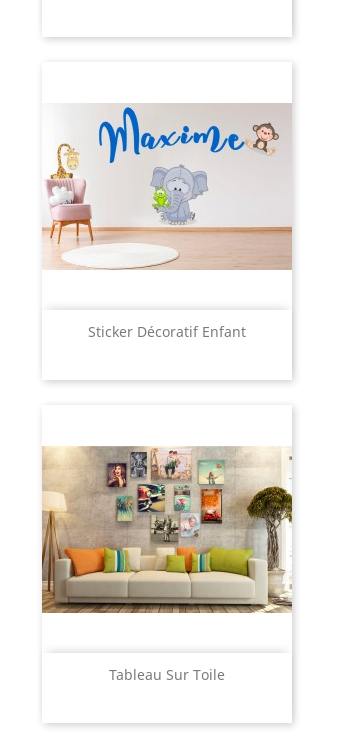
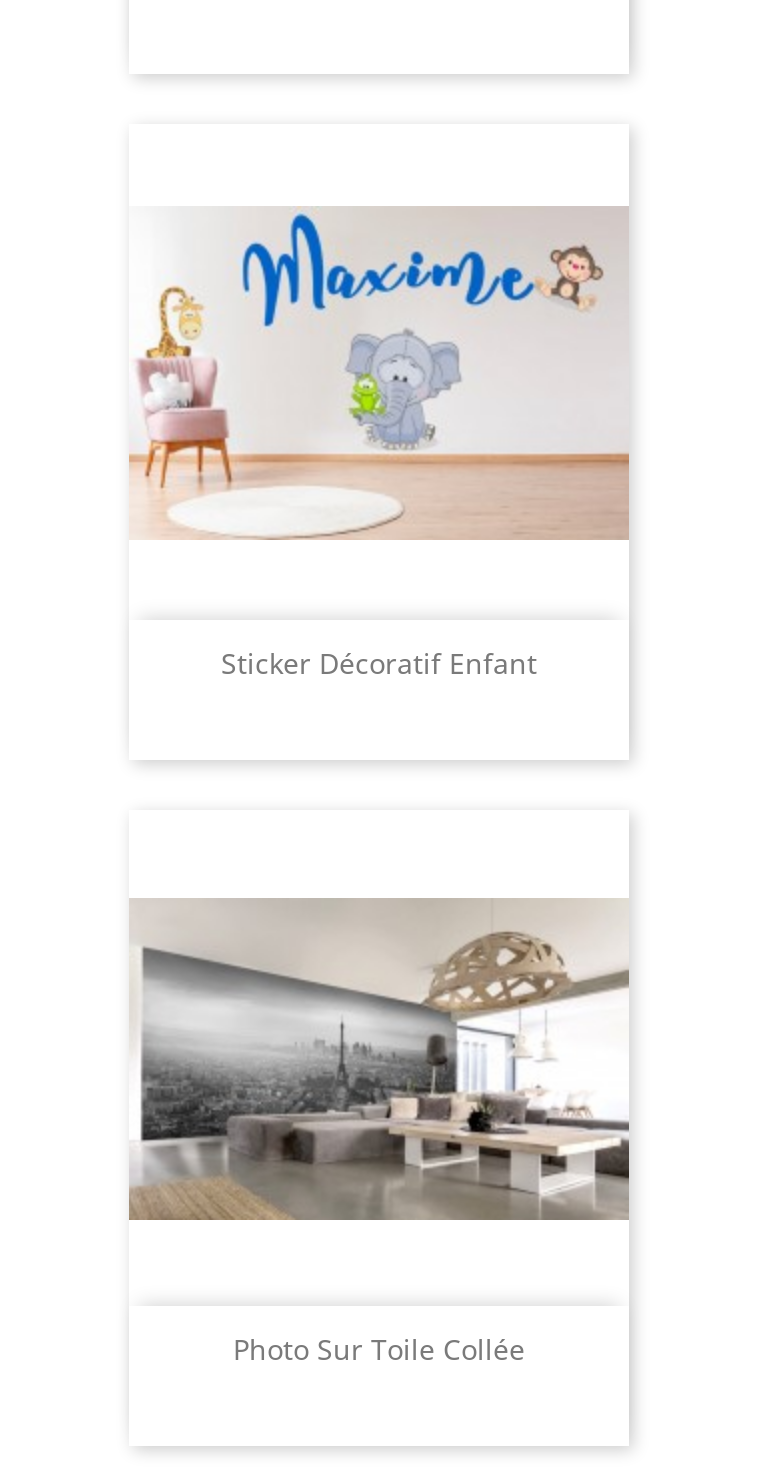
[41,445,293,614] [image] -> [129,892,631,1226] [image]
[109,665,225,684] Tableau Sur Toile -> [233,1331,525,1369] Photo Sur Toile Collée

